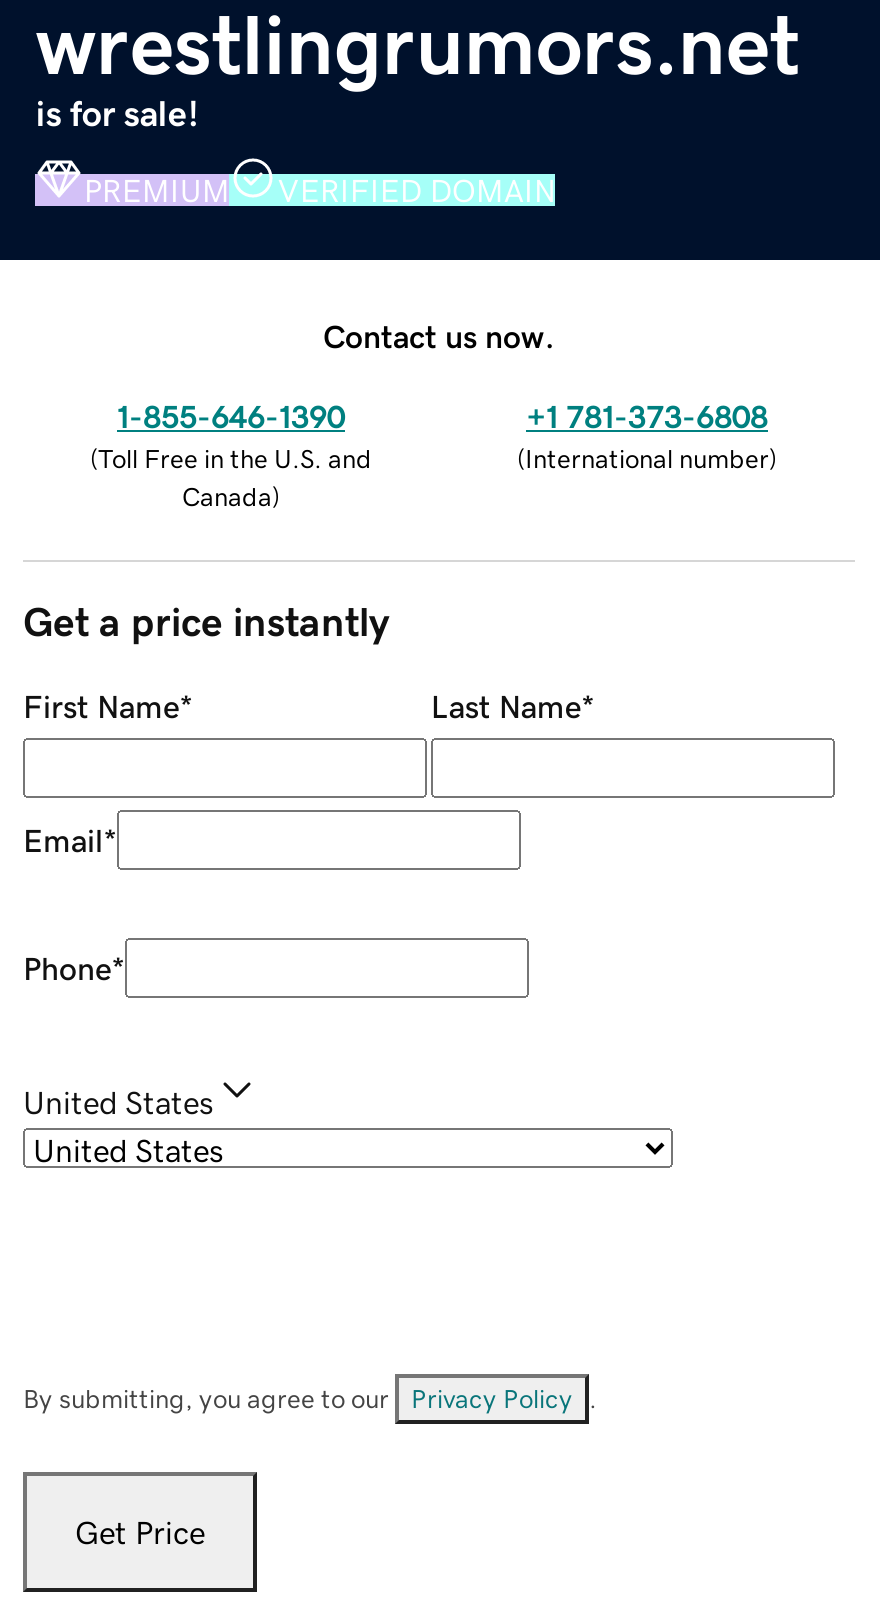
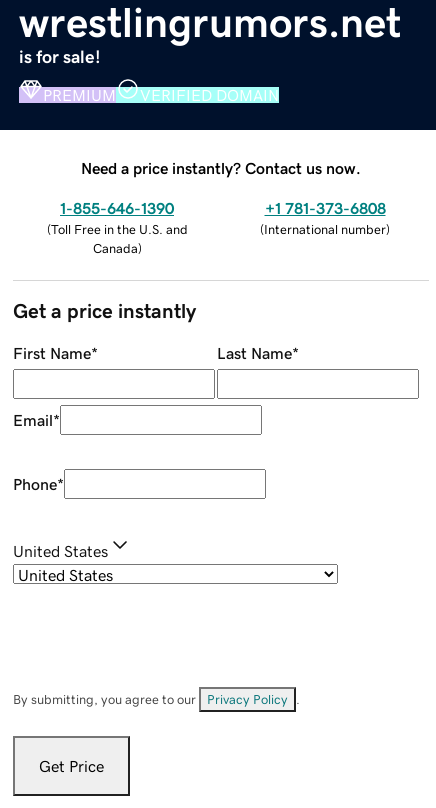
[323,319,555,351] Contact us now. -> [81,160,361,176] Need a price instantly? Contact us now.

